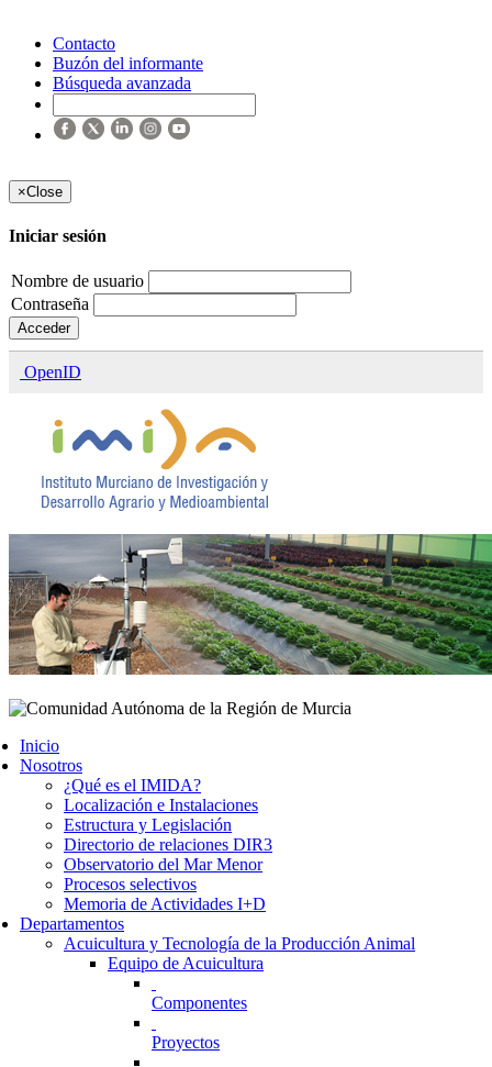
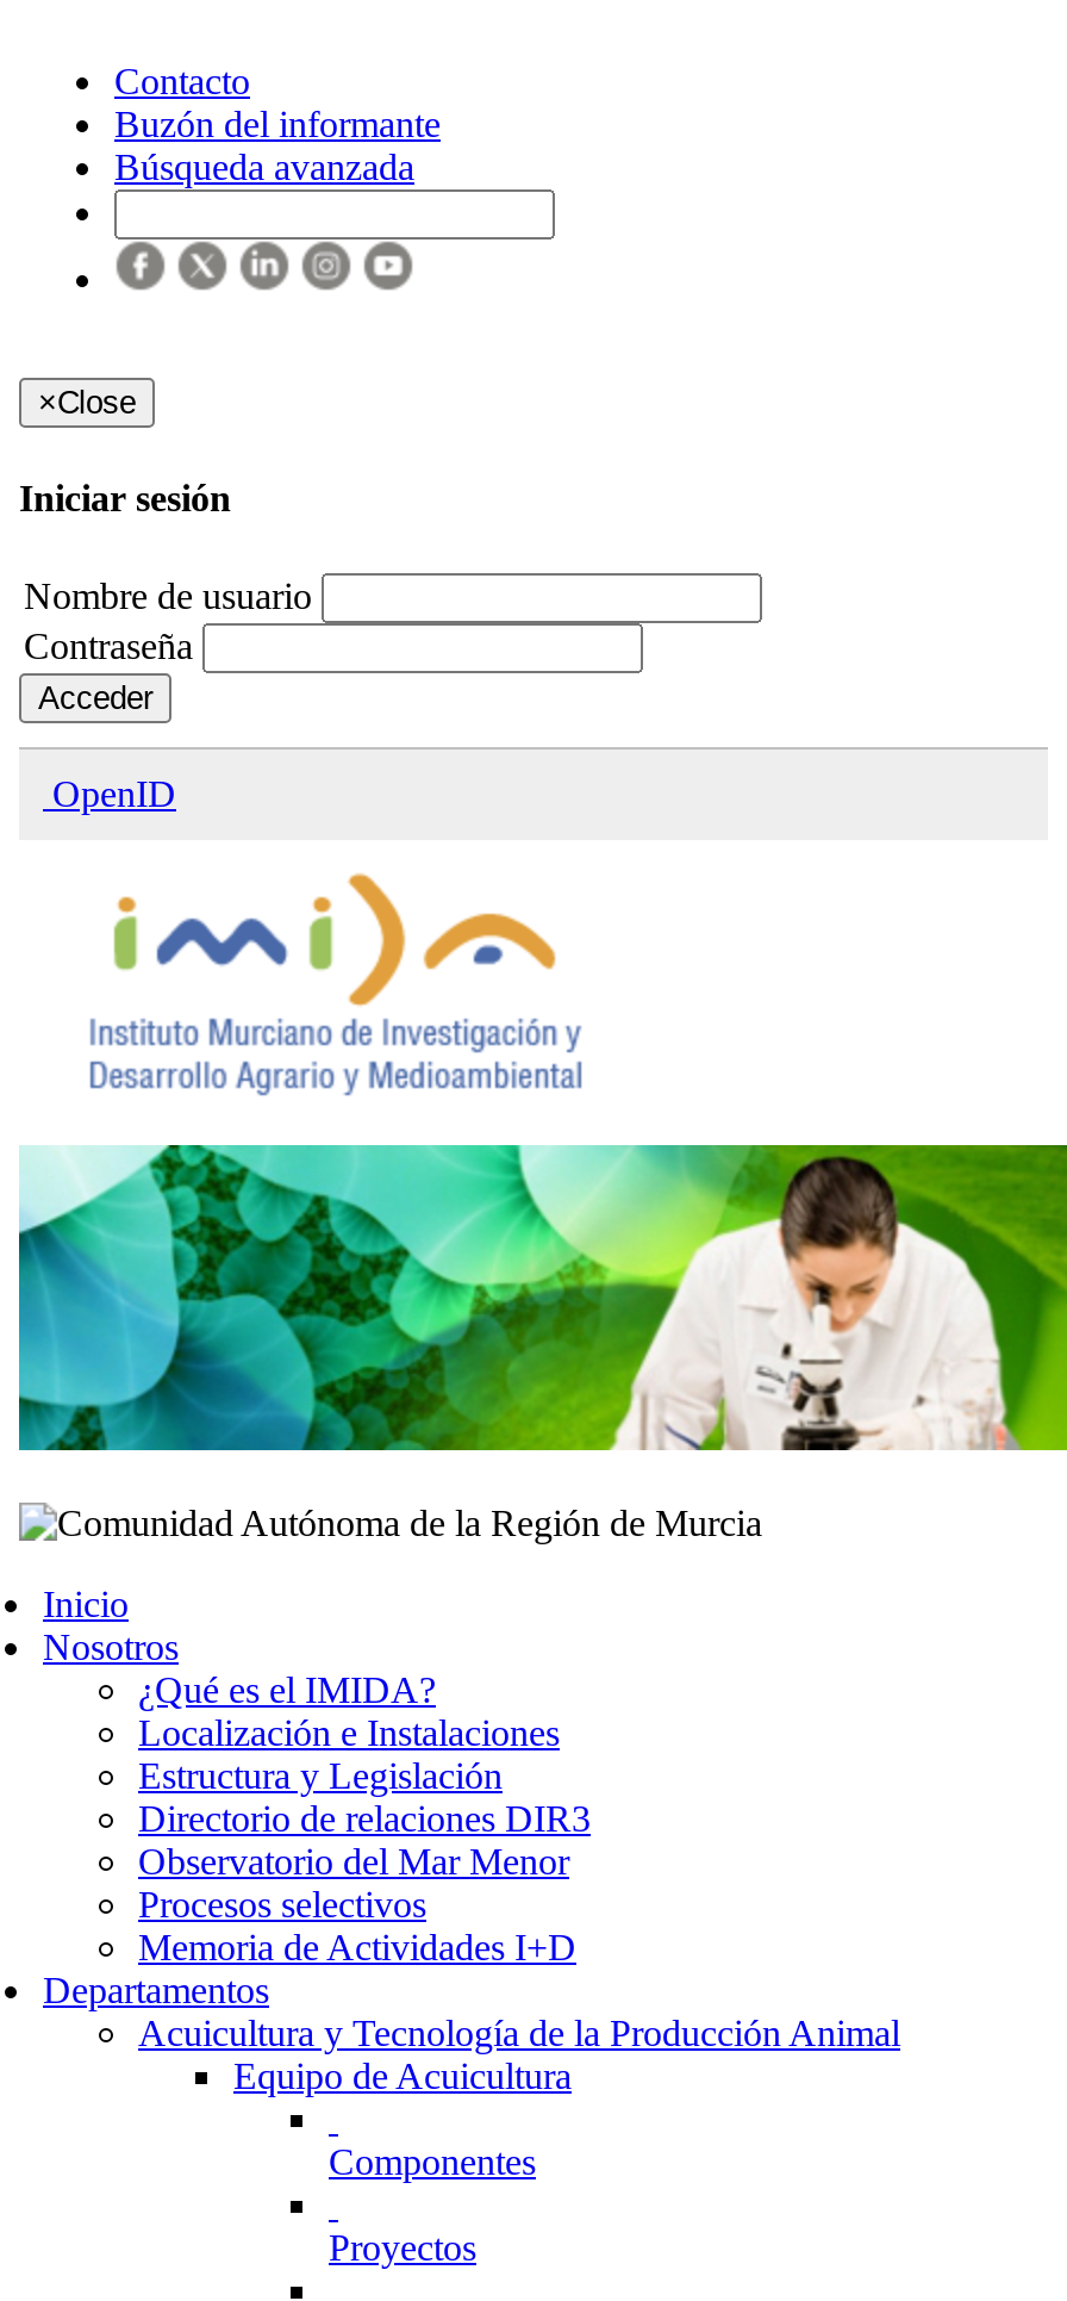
[8,533,489,676] [image] -> [17,1143,1060,1453] [image]

